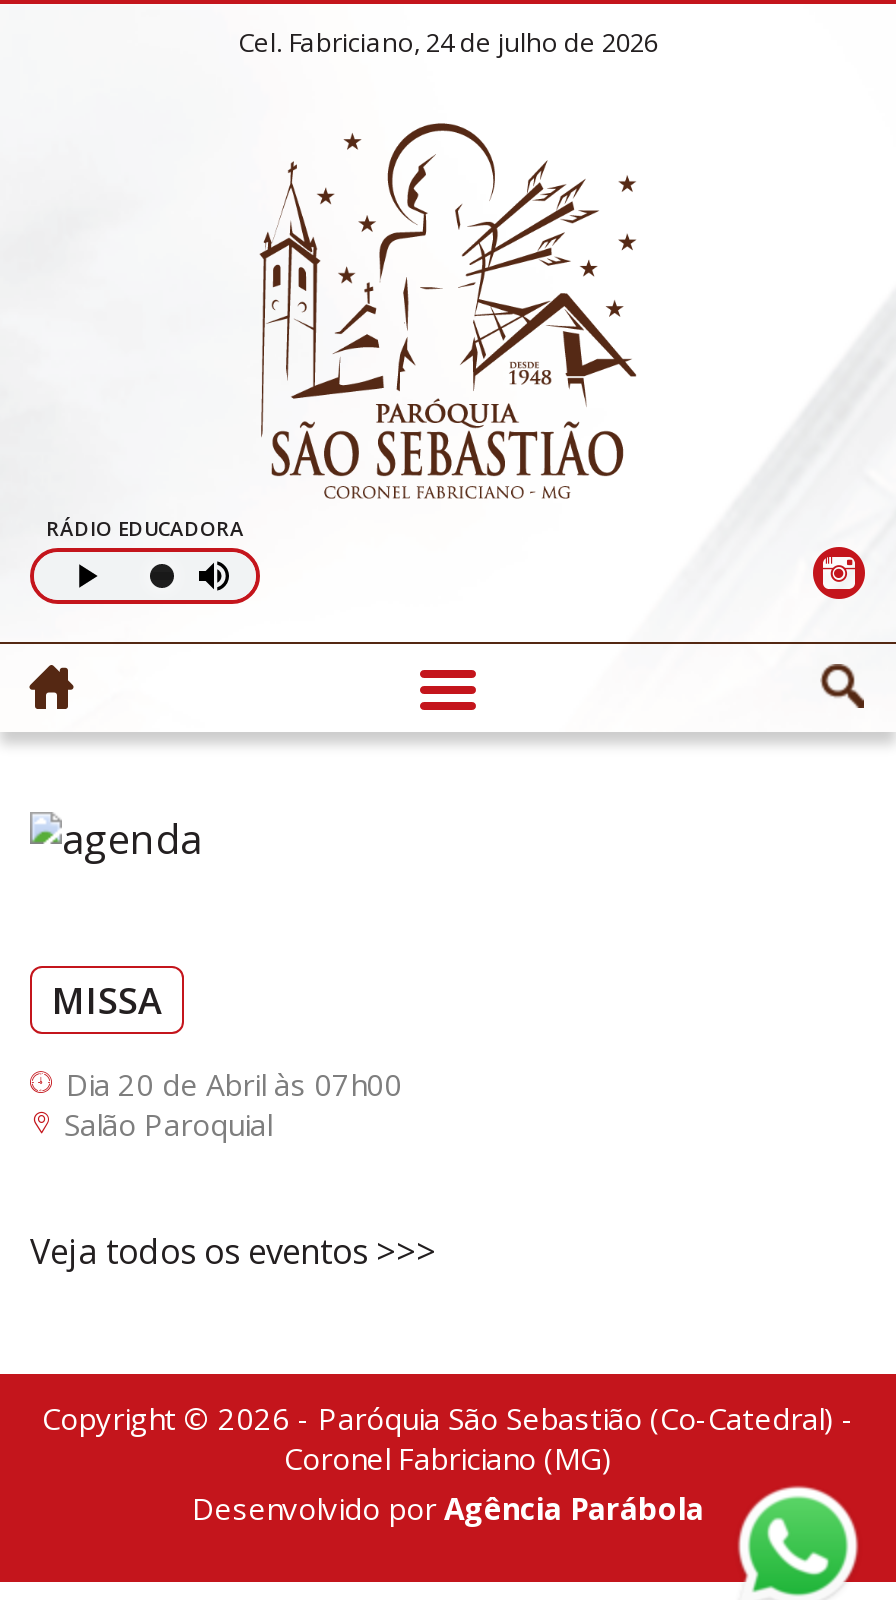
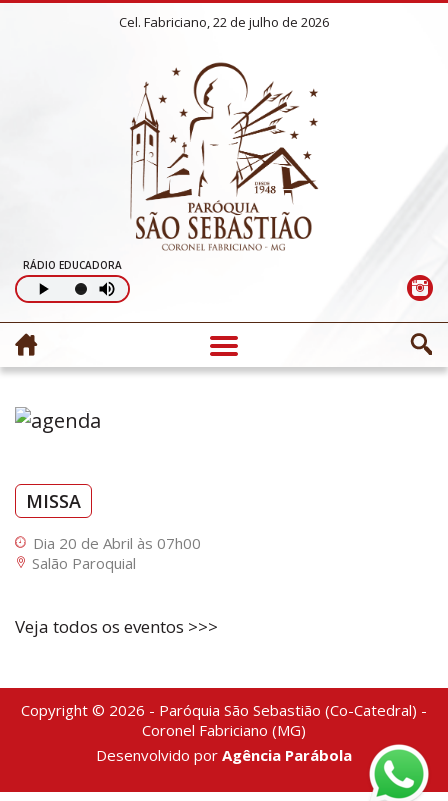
[238,24,658,60] Cel. Fabriciano, 24 de julho de 2026 -> [119,13,329,31] Cel. Fabriciano, 22 de julho de 2026

